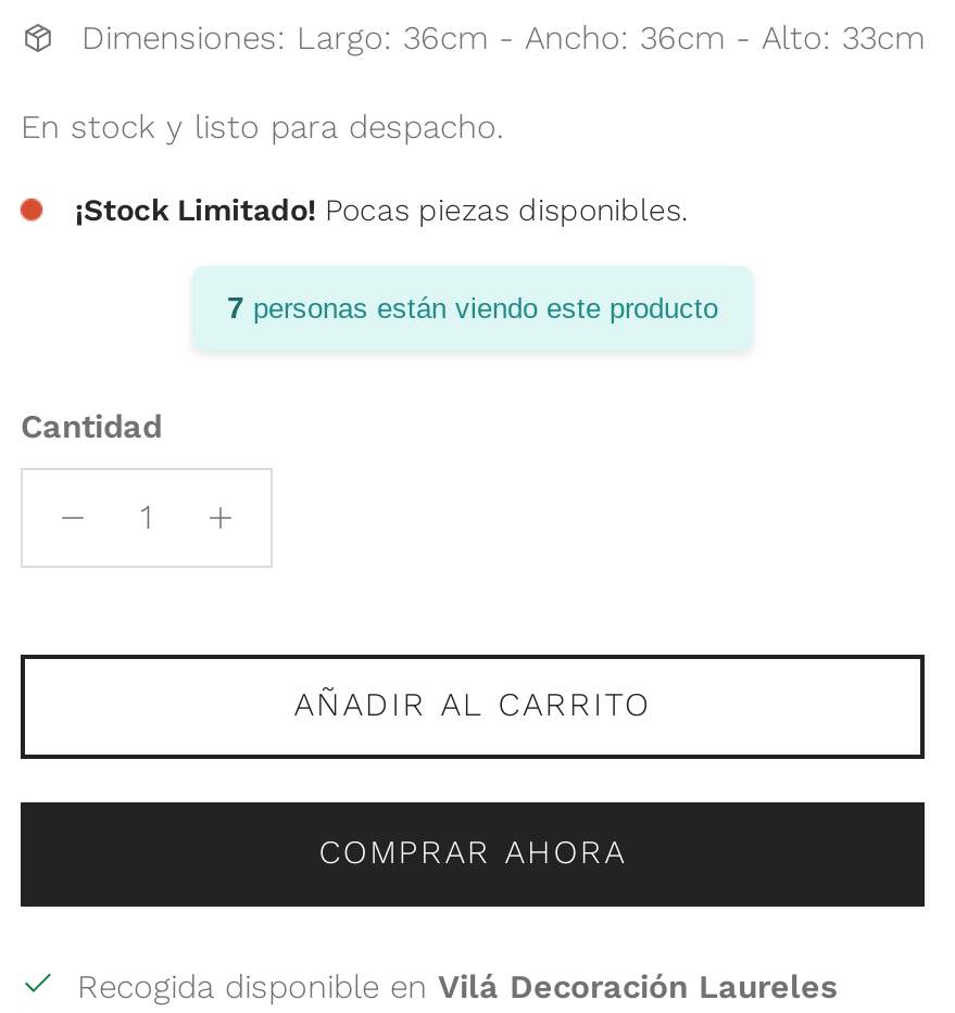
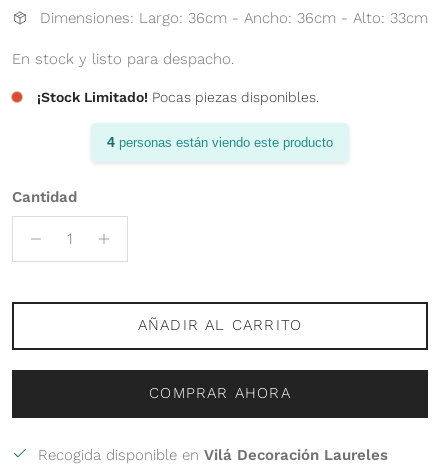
[227,290,718,324] 7 personas están viendo este producto -> [107,134,333,150] 4 personas están viendo este producto

